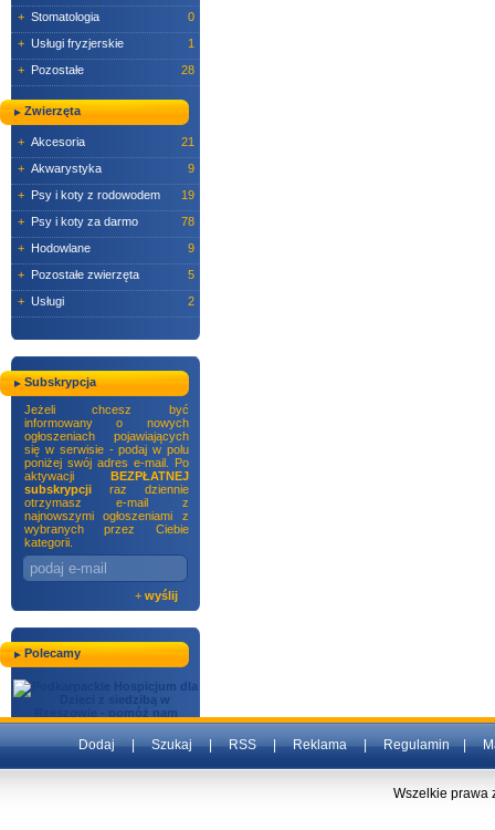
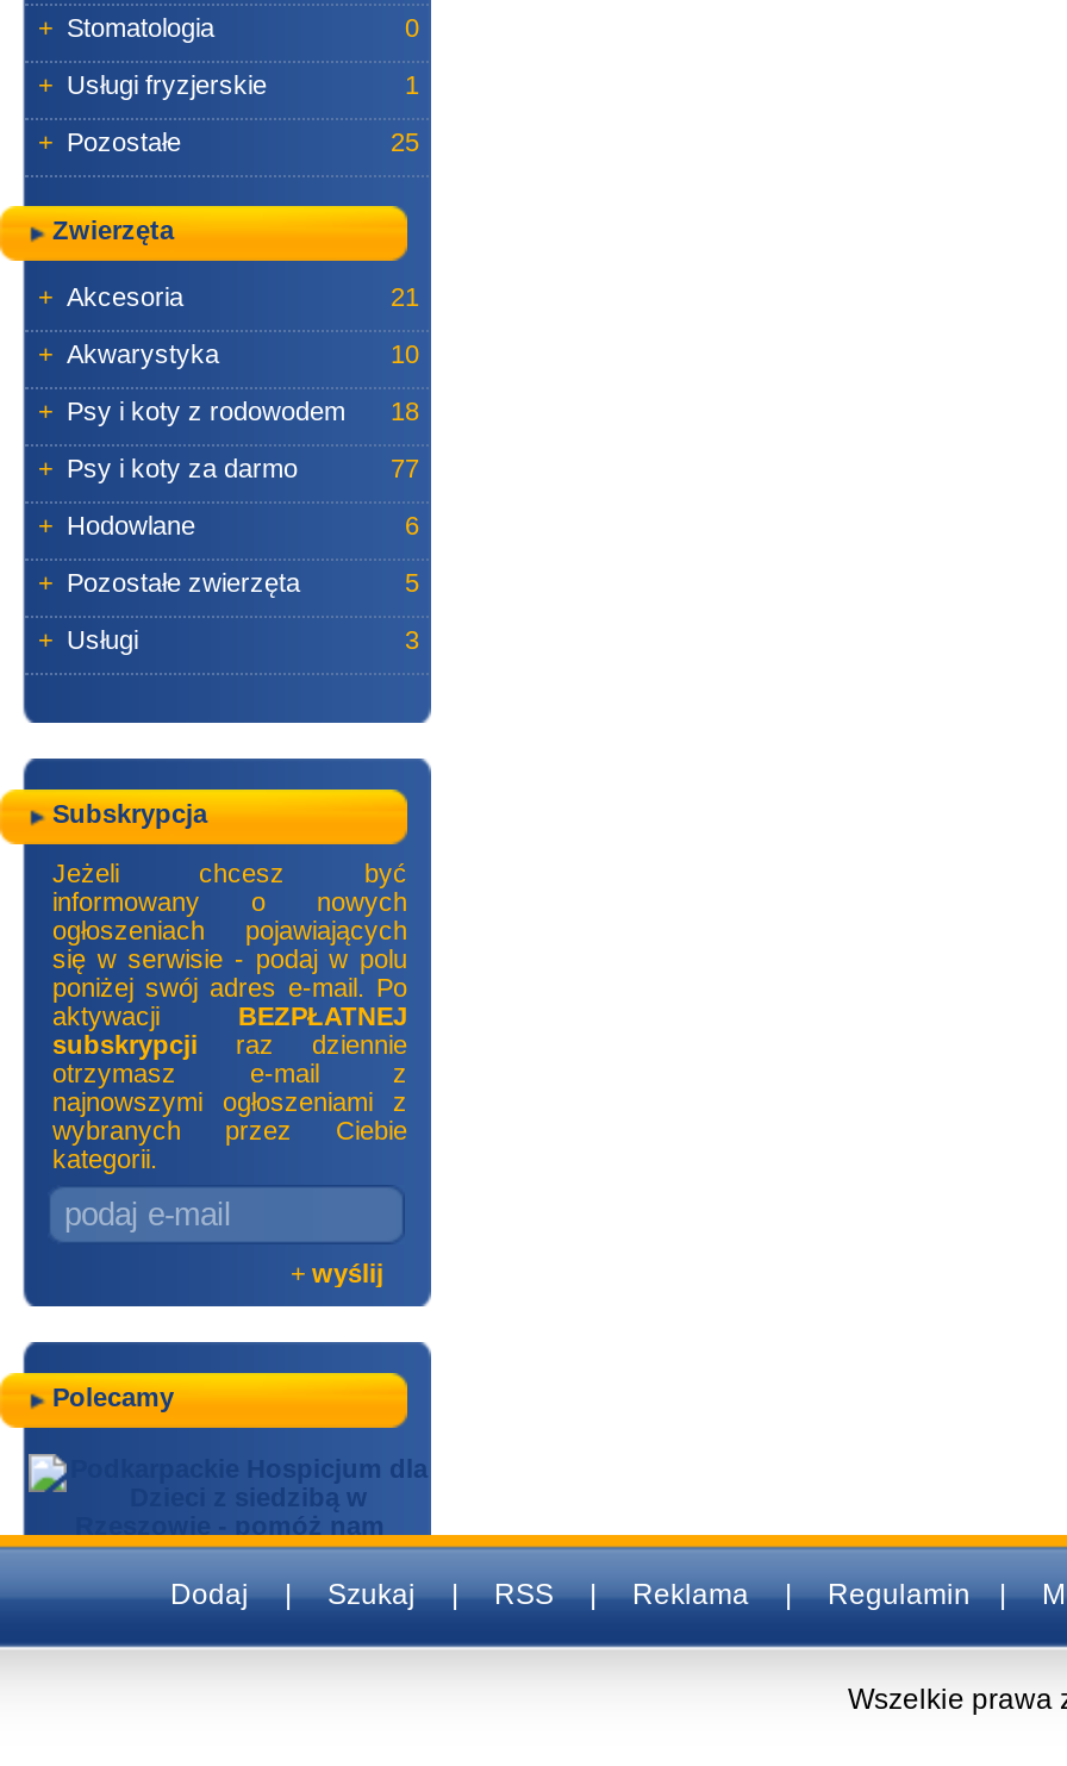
[181,63,194,76] 28 -> [391,127,419,156] 25
[188,162,194,175] 9 -> [391,339,419,368] 10
[18,188,194,201] + Psy i koty z rodowodem 19 -> [38,397,419,425] + Psy i koty z rodowodem 18
[181,215,194,228] 78 -> [391,454,419,482] 77
[188,241,194,255] 9 -> [405,511,419,539] 6
[188,294,194,308] 2 -> [405,625,419,654] 3

